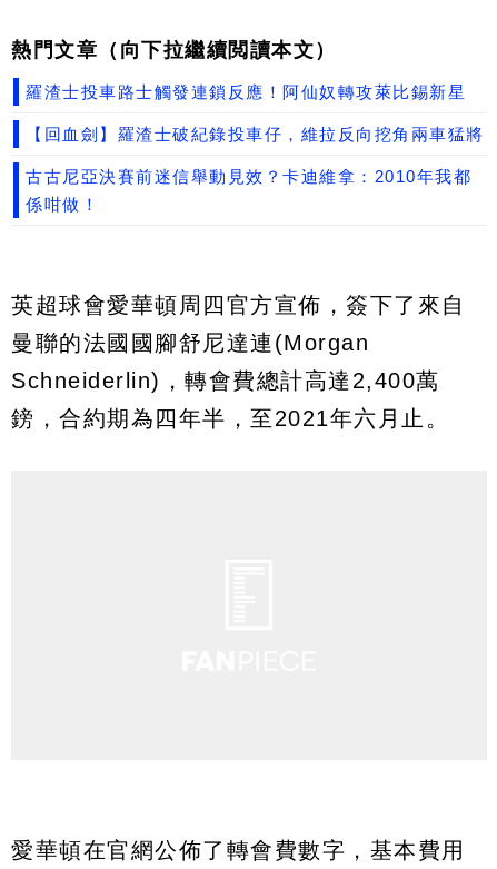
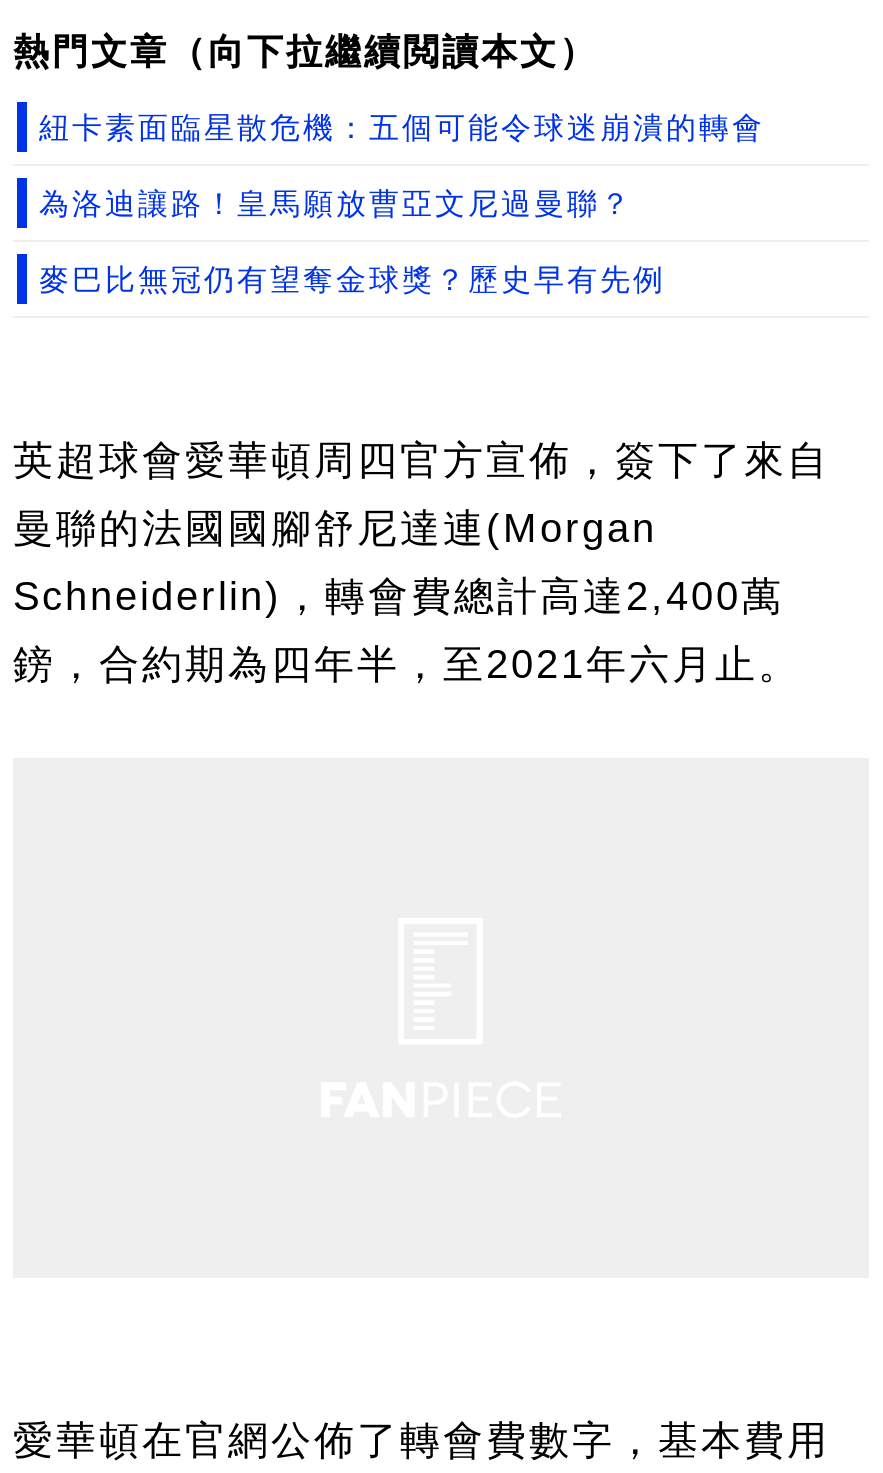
[26,82,484,214] 羅渣士投車路士觸發連鎖反應！阿仙奴轉攻萊比錫新星 | 【回血劍】羅渣士破紀錄投車仔，維拉反向挖角兩車猛將 | 古古尼亞決賽前迷信舉動見效？卡迪維拿：2010年我都 | 係咁做！ -> [39,110,765,296] 紐卡素面臨星散危機：五個可能令球迷崩潰的轉會 | 為洛迪讓路！皇馬願放曹亞文尼過曼聯？ | 麥巴比無冠仍有望奪金球獎？歷史早有先例

